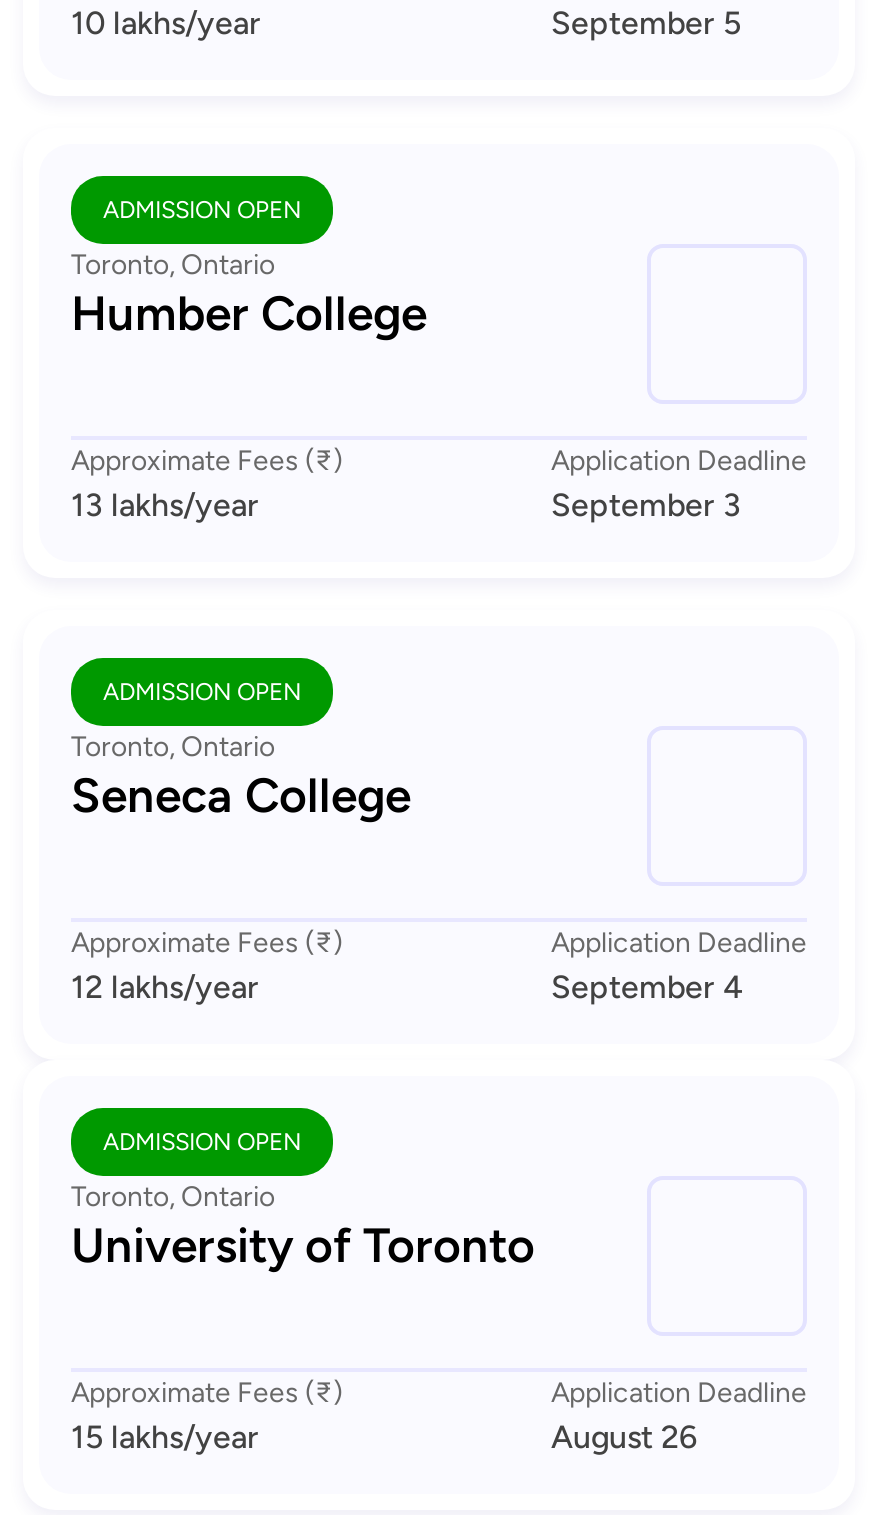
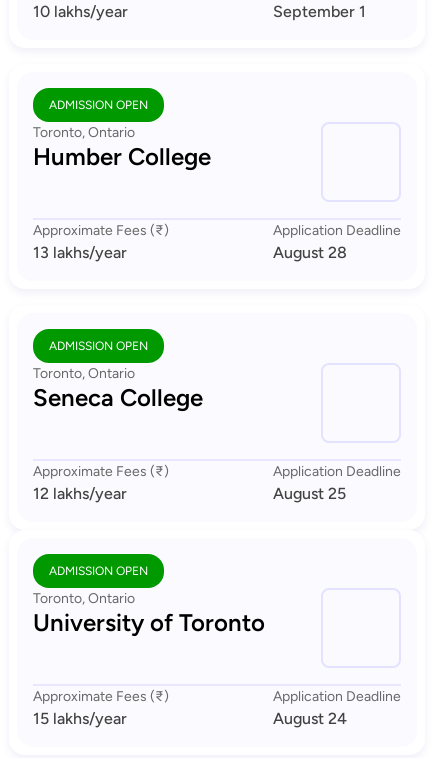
[551,4,741,42] September 5 -> [273,2,366,21] September 1
[551,486,741,524] September 3 -> [273,243,347,262] August 28
[551,968,743,1006] September 4 -> [273,484,346,503] August 25
[551,1418,697,1456] August 26 -> [273,709,347,728] August 24

